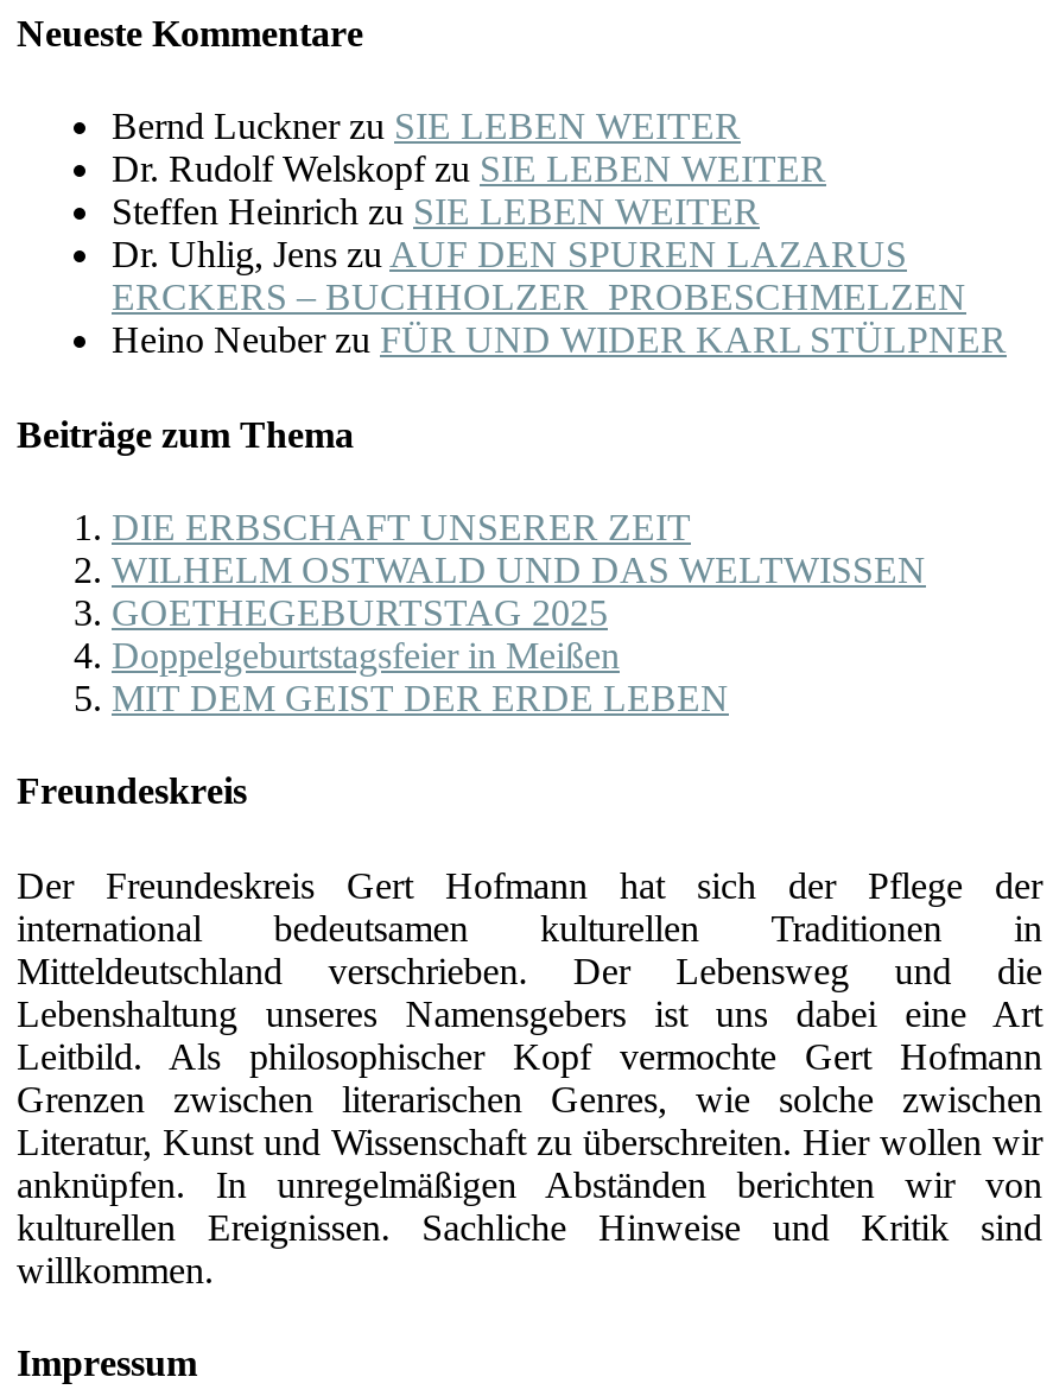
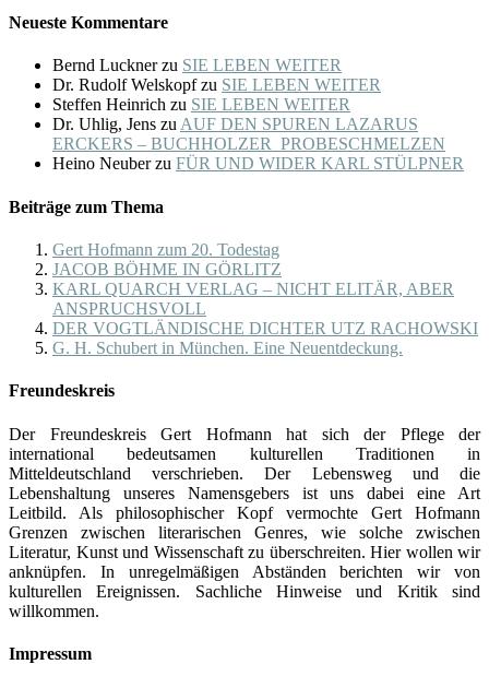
[112,507,926,718] DIE ERBSCHAFT UNSERER ZEIT | WILHELM OSTWALD UND DAS WELTWISSEN | GOETHEGEBURTSTAG 2025 | Doppelgeburtstagsfeier in Meißen | MIT DEM GEIST DER ERDE LEBEN -> [52,240,478,357] Gert Hofmann zum 20. Todestag | JACOB BÖHME IN GÖRLITZ | KARL QUARCH VERLAG – NICHT ELITÄR, ABER | ANSPRUCHSVOLL | DER VOGTLÄNDISCHE DICHTER UTZ RACHOWSKI | G. H. Schubert in München. Eine Neuentdeckung.

